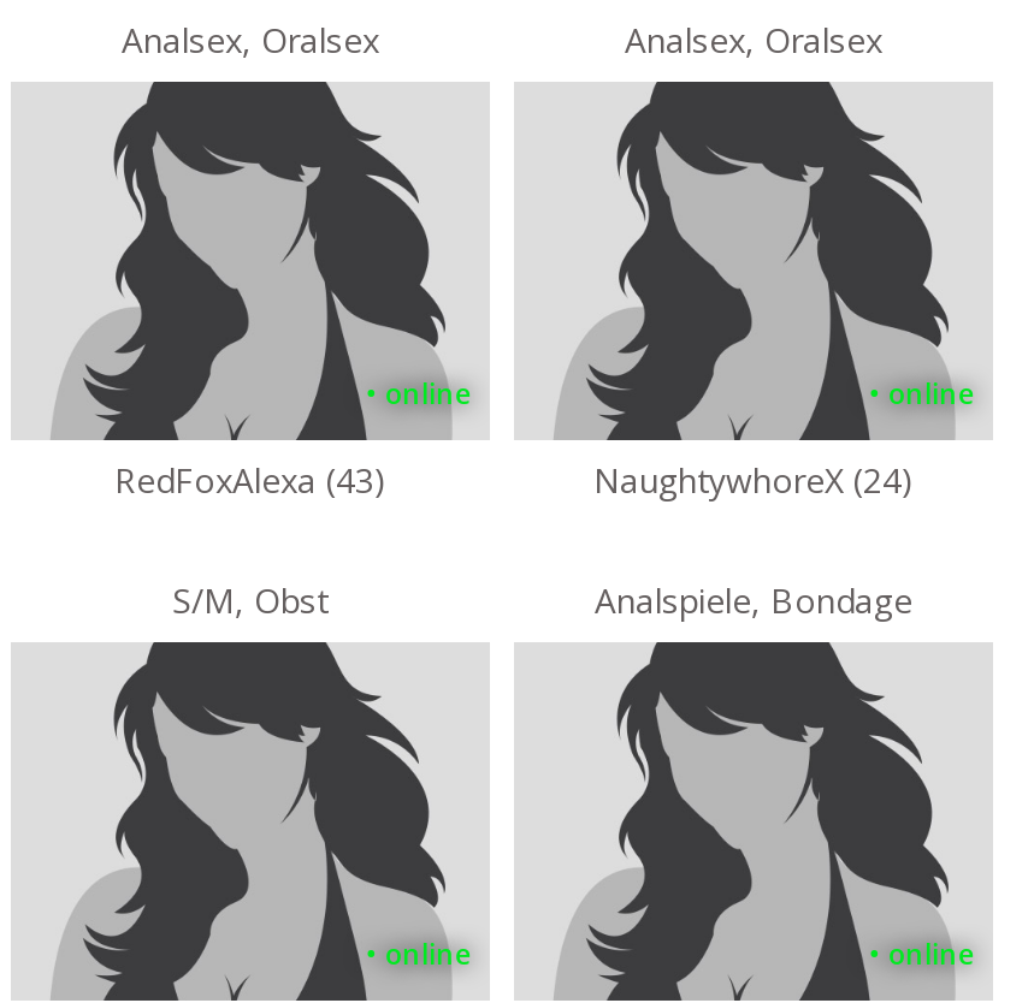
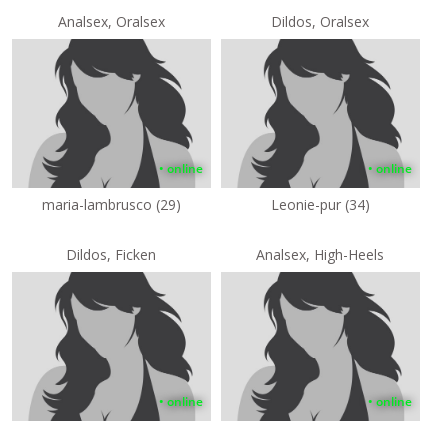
[625,18,882,63] Analsex, Oralsex -> [271,12,369,31] Dildos, Oralsex
[114,458,386,503] RedFoxAlexa (43) -> [42,195,181,214] maria-lambrusco (29)
[593,458,914,503] NaughtywhoreX (24) -> [271,195,370,214] Leonie-pur (34)
[172,578,329,624] S/M, Obst -> [66,245,156,264] Dildos, Ficken
[595,578,912,624] Analspiele, Bondage -> [256,245,384,264] Analsex, High-Heels

